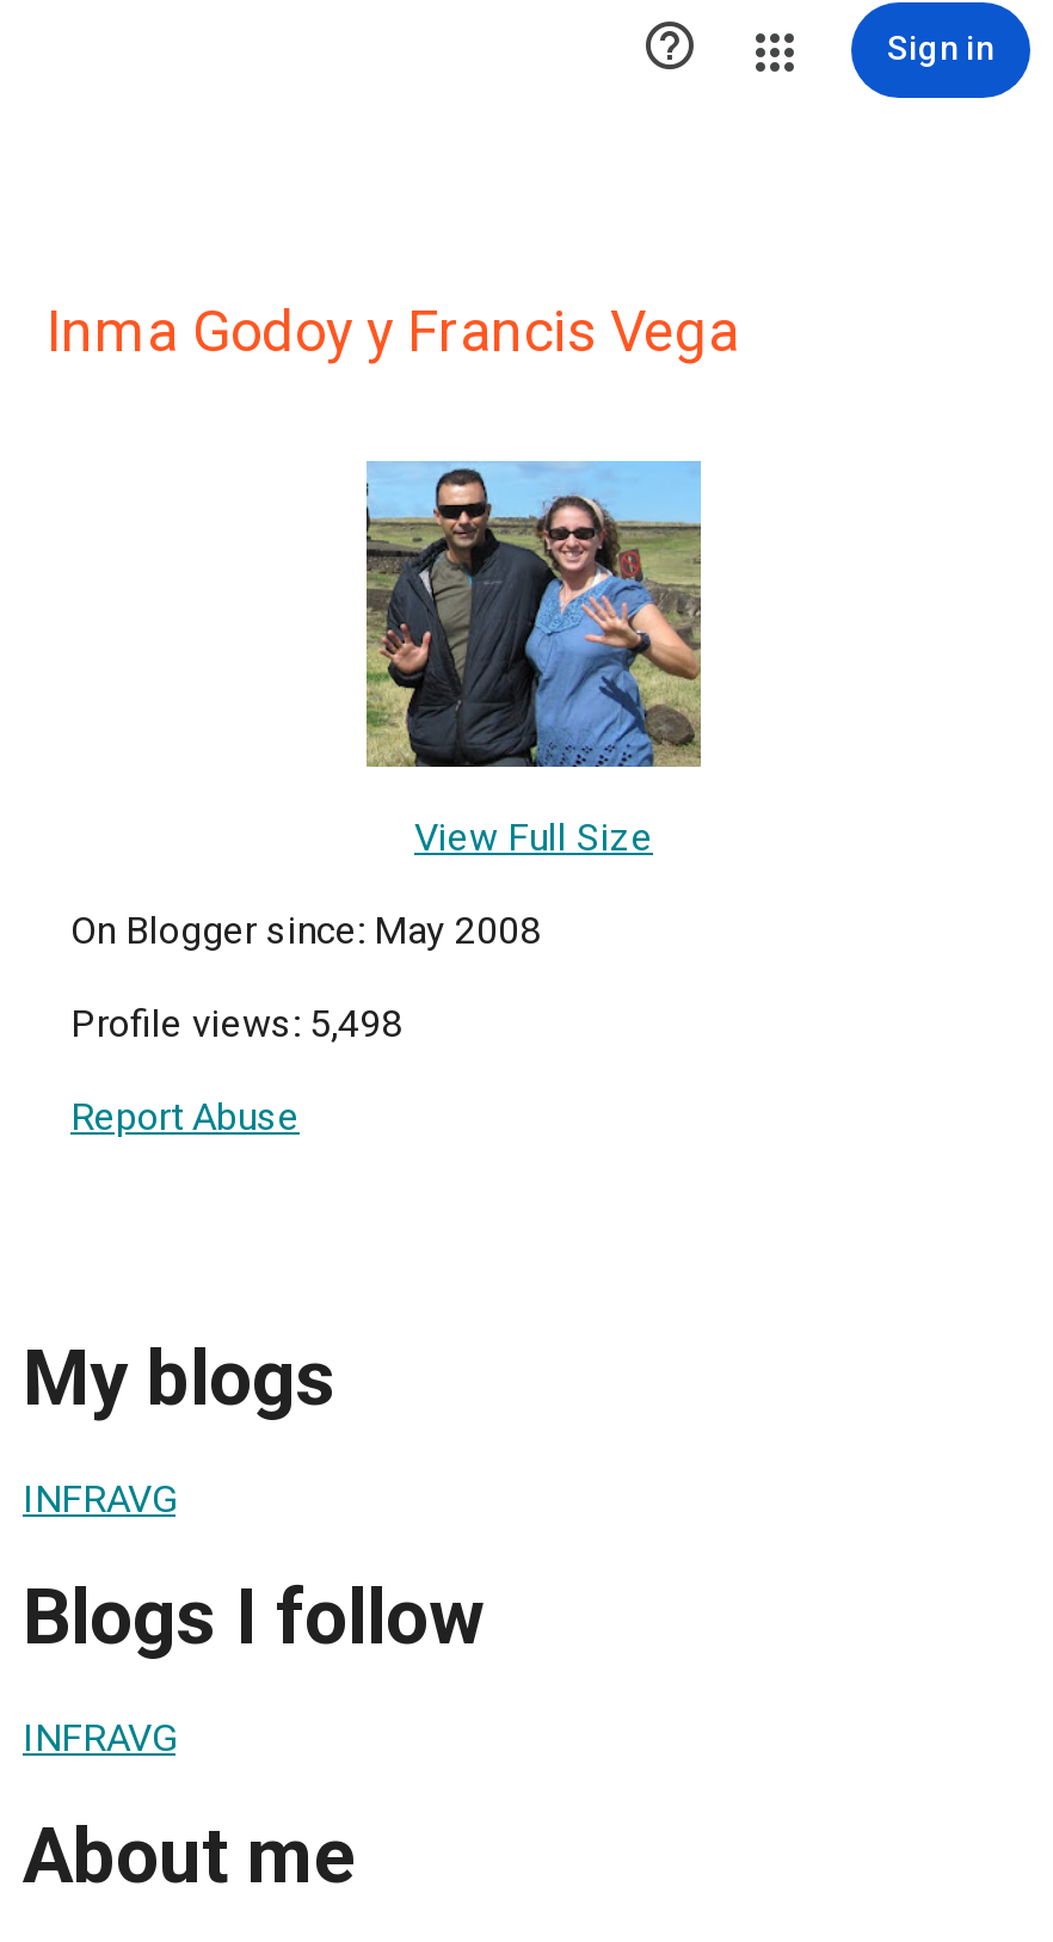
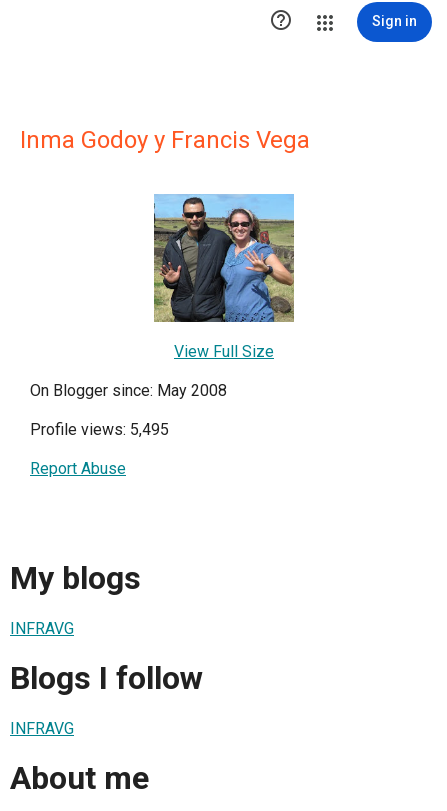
[70,1001,402,1046] Profile views: 5,498 -> [30,420,169,439] Profile views: 5,495

